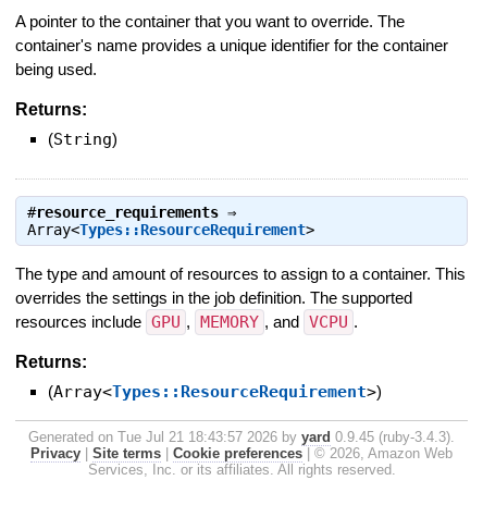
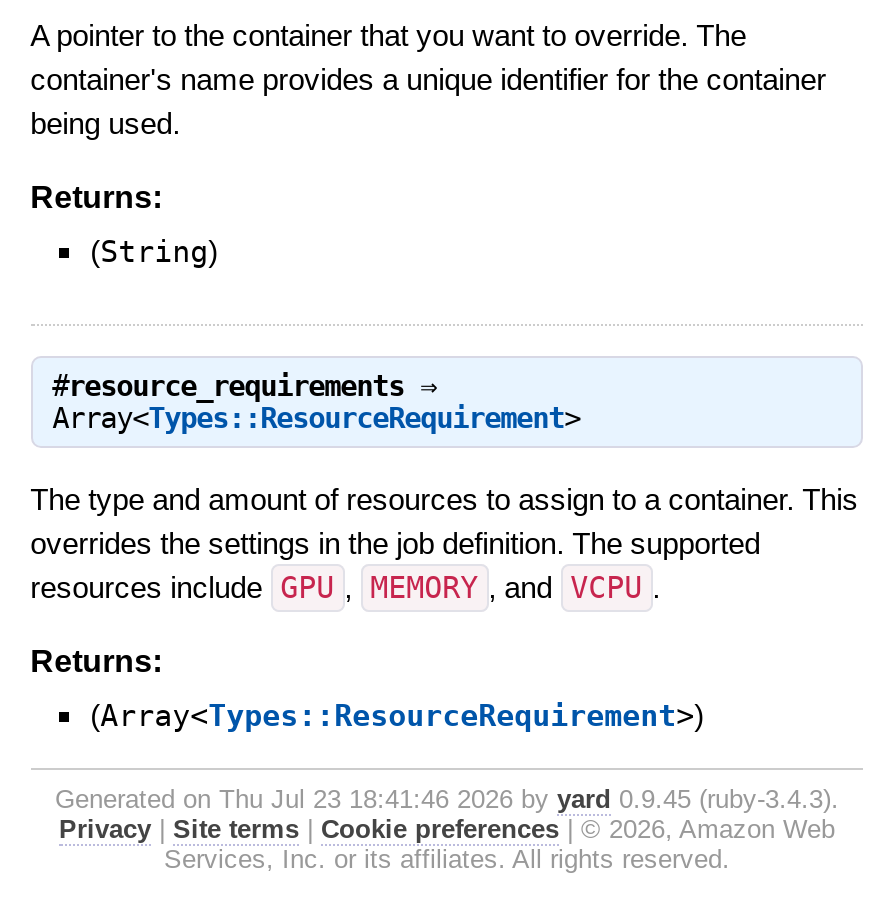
[28,429,455,445] Generated on Tue Jul 21 18:43:57 2026 by yard 0.9.45 (ruby-3.4.3). -> [55,785,839,815] Generated on Thu Jul 23 18:41:46 2026 by yard 0.9.45 (ruby-3.4.3).

